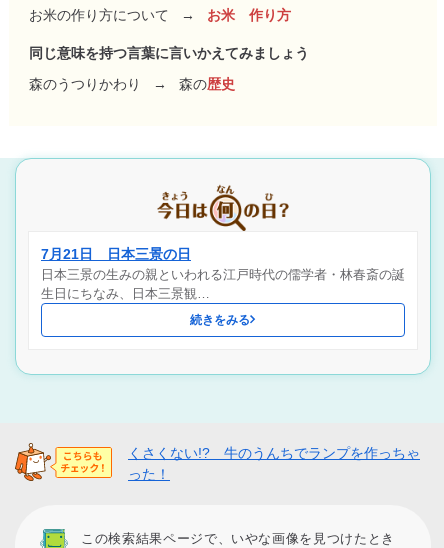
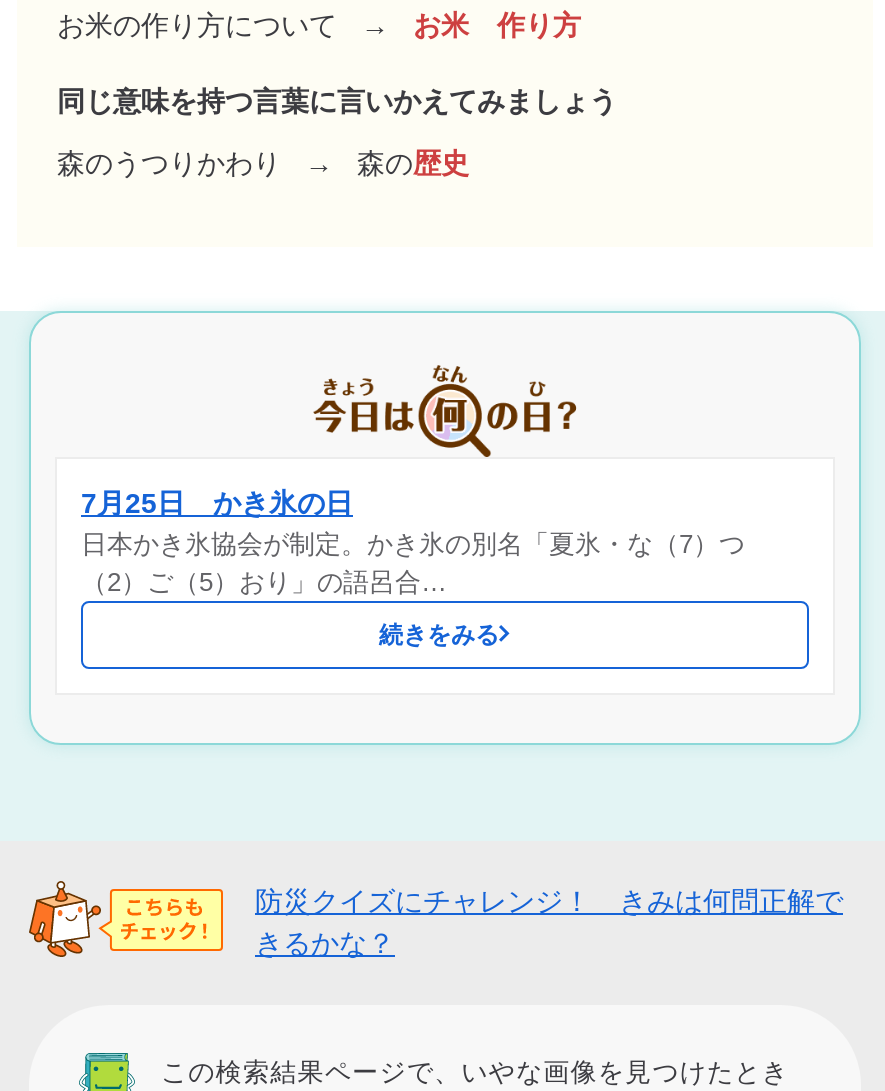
[41,246,405,301] 7月21日 日本三景の日 | 日本三景の生みの親といわれる江戸時代の儒学者・林春斎の誕 | 生日にちなみ、日本三景観… -> [81,487,745,597] 7月25日 かき氷の日 | 日本かき氷協会が制定。かき氷の別名「夏氷・な（7）つ | （2）ご（5）おり」の語呂合…
[128,445,420,482] くさくない!? 牛のうんちでランプを作っちゃ | った！ -> [255,885,843,959] 防災クイズにチャレンジ！ きみは何問正解で | きるかな？

